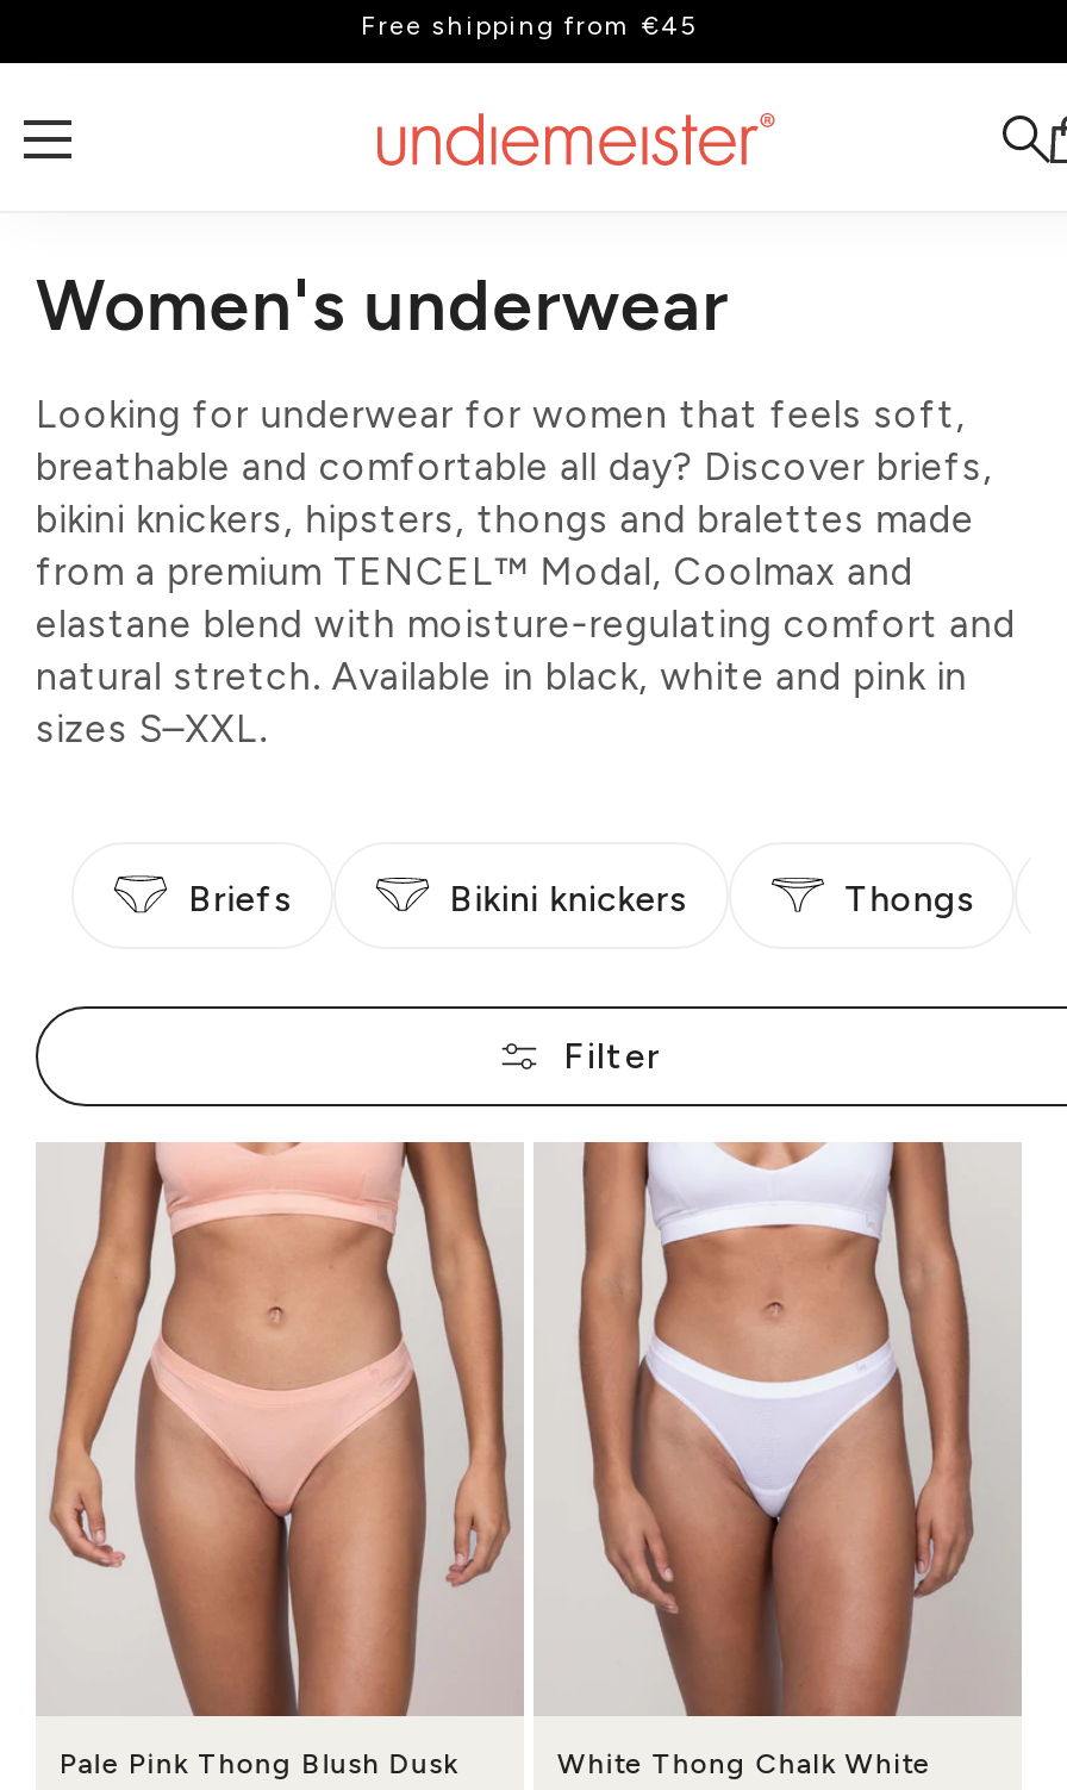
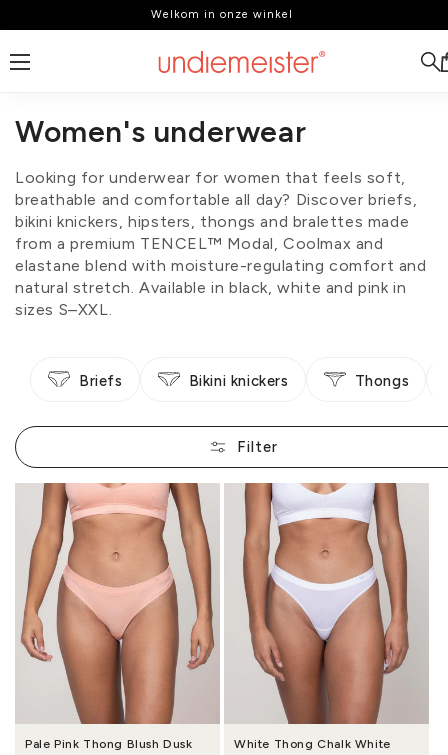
[361,11,697,42] Free shipping from €45 -> [151,8,293,21] Welkom in onze winkel

